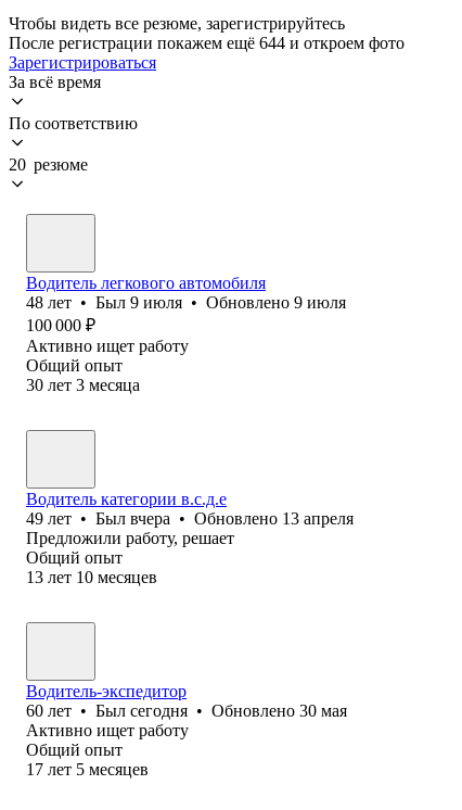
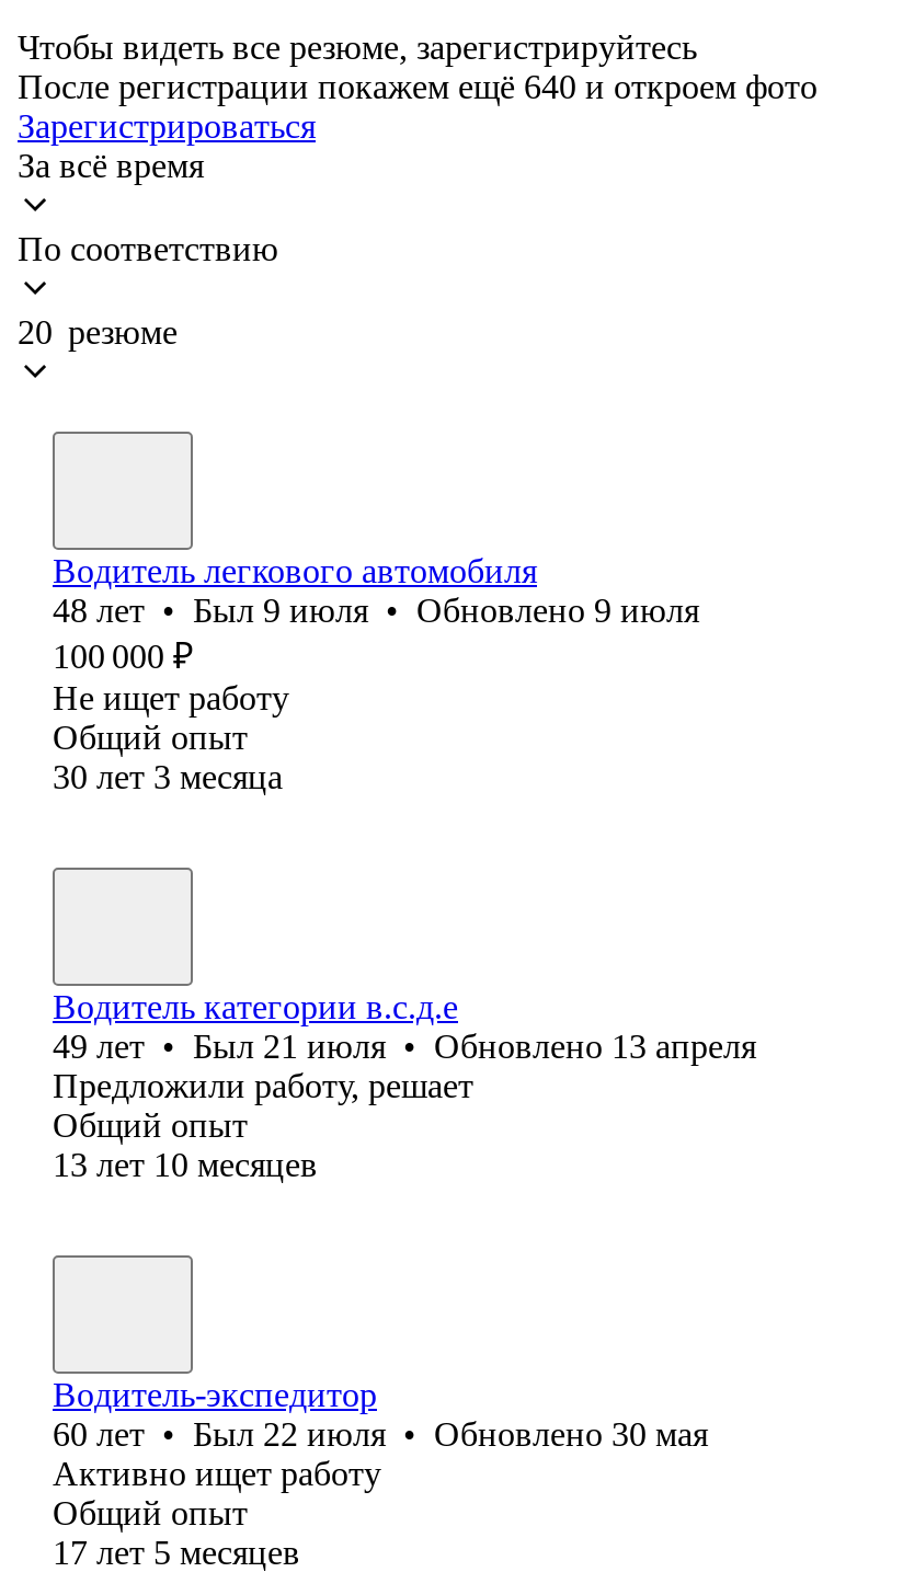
[9,34,405,52] После регистрации покажем ещё 644 и откроем фото -> [18,68,818,105] После регистрации покажем ещё 640 и откроем фото
[26,336,189,355] Активно ищет работу -> [53,679,289,716] Не ищет работу
[26,509,354,528] 49 лет • Был вчера • Обновлено 13 апреля -> [53,1027,756,1065] 49 лет • Был 21 июля • Обновлено 13 апреля
[26,701,347,720] 60 лет • Был сегодня • Обновлено 30 мая -> [53,1415,708,1452] 60 лет • Был 22 июля • Обновлено 30 мая

